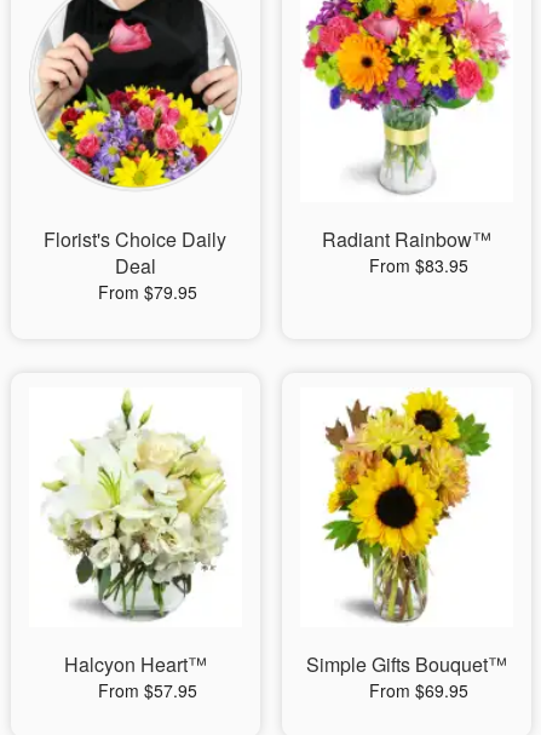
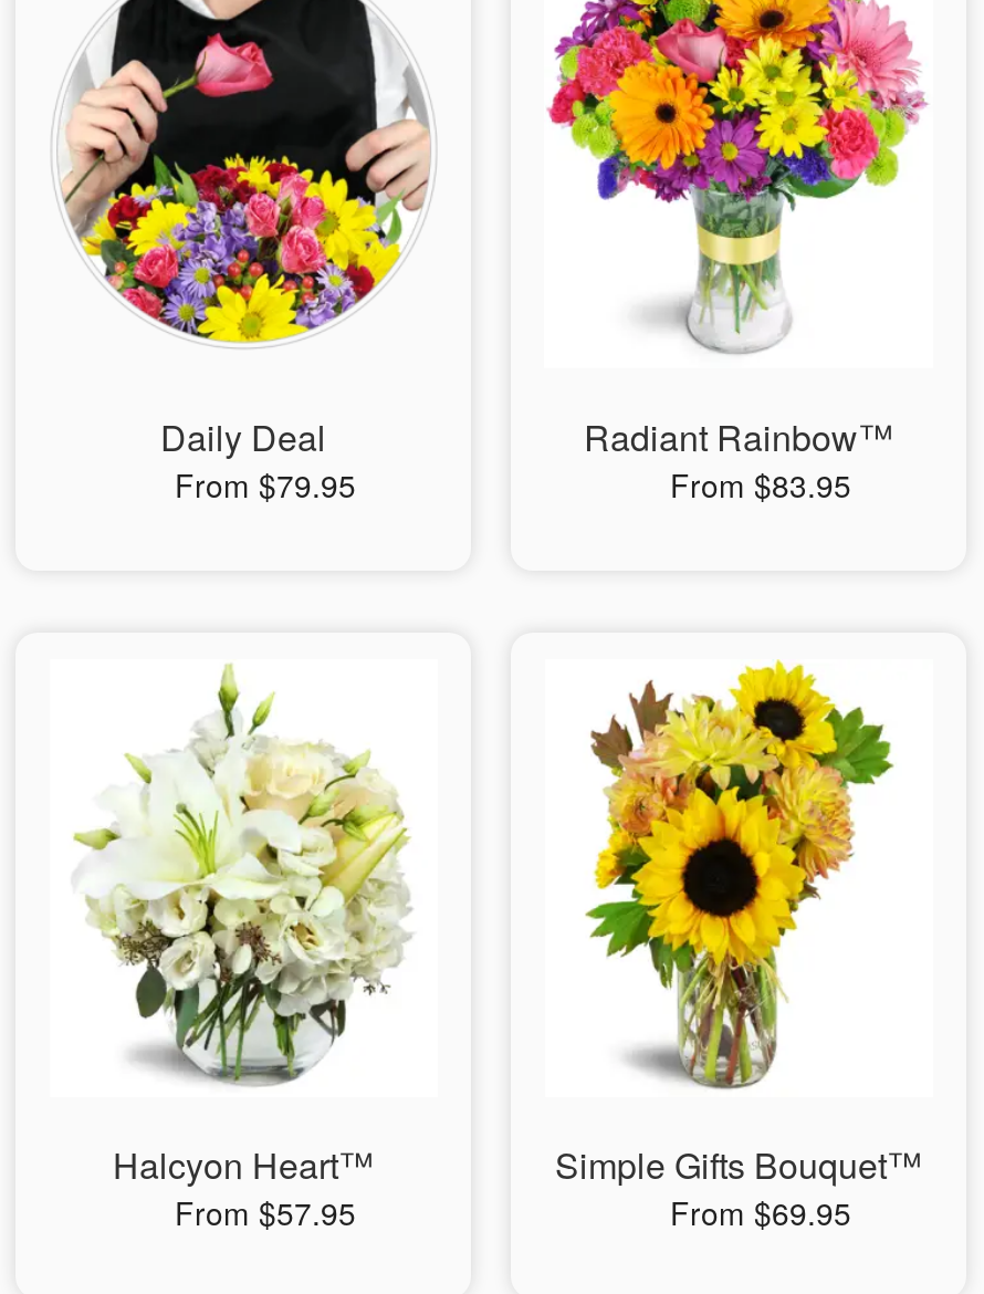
[44,225,227,280] Florist's Choice Daily | Deal -> [160,411,326,462] Daily Deal

